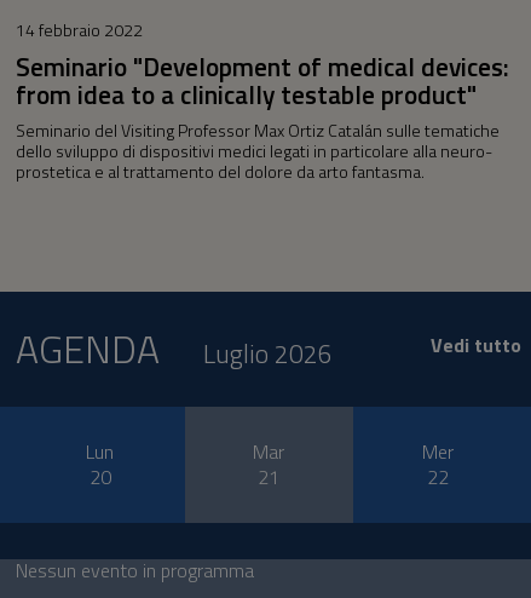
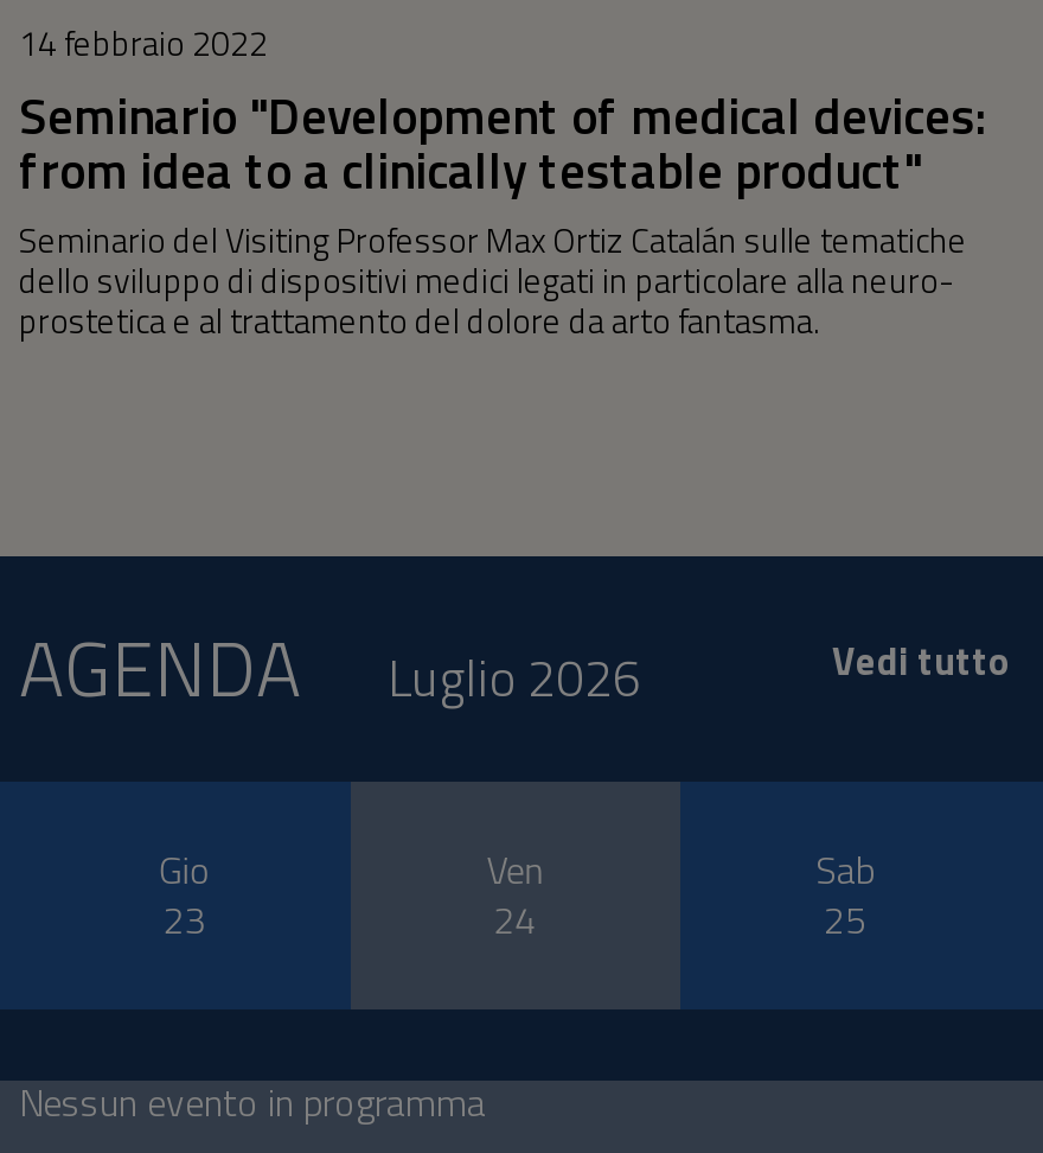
[86,437,114,491] Lun | 20 -> [159,841,211,948] Gio | 23
[253,437,284,491] Mar | 21 -> [486,841,543,948] Ven | 24
[422,437,453,491] Mer | 22 -> [815,841,875,948] Sab | 25

